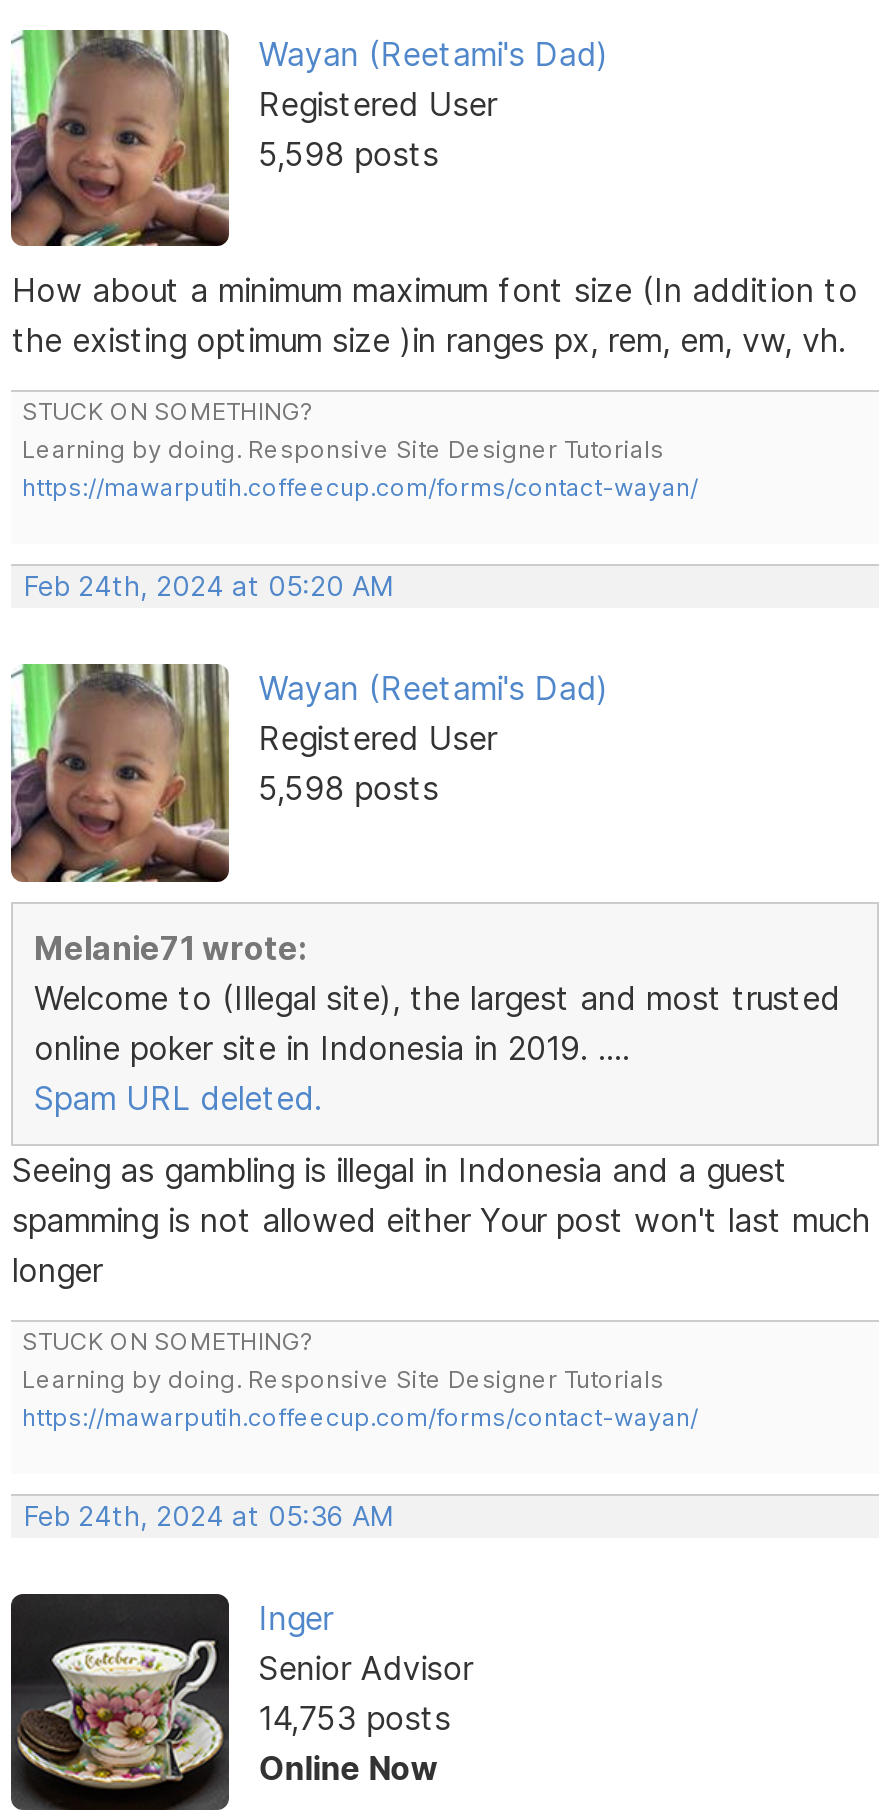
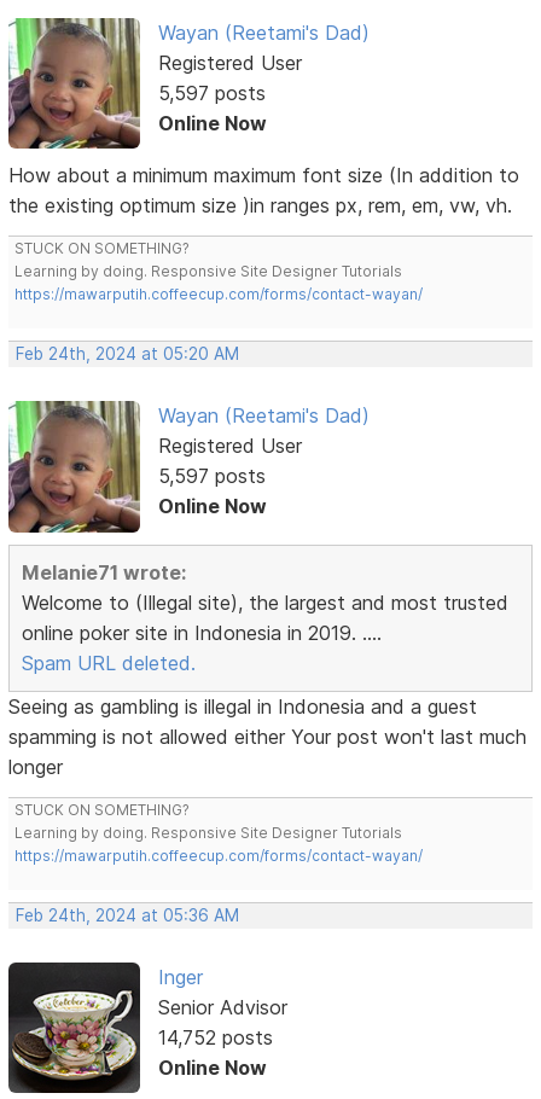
[258,134,438,174] 5,598 posts -> [158,81,267,135] 5,597 posts | Online Now
[258,769,438,809] 5,598 posts -> [158,464,267,518] 5,597 posts | Online Now
[258,1697,450,1737] 14,753 posts -> [158,1025,273,1049] 14,752 posts

